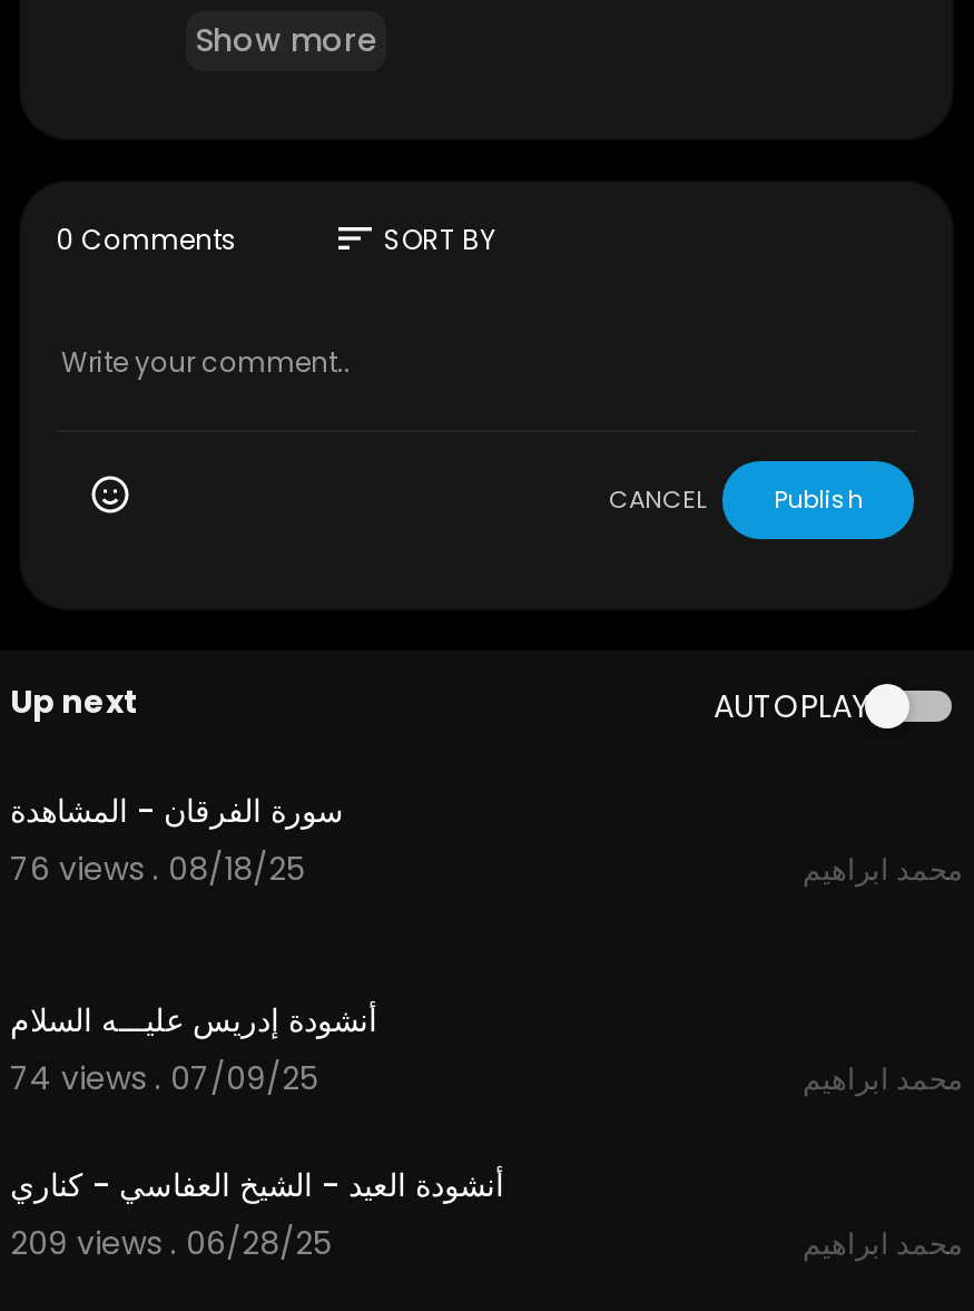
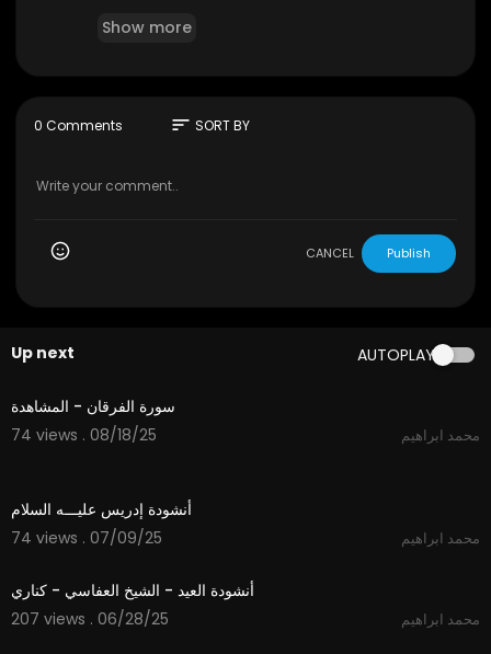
[10,847,304,891] 76 views . 08/18/25 -> [11,424,157,446] 74 views . 08/18/25
[10,1221,331,1265] 209 views . 06/28/25 -> [11,608,169,630] 207 views . 06/28/25

